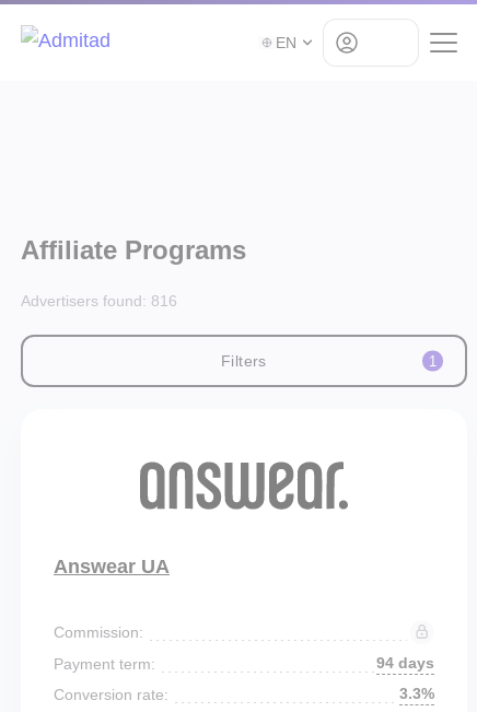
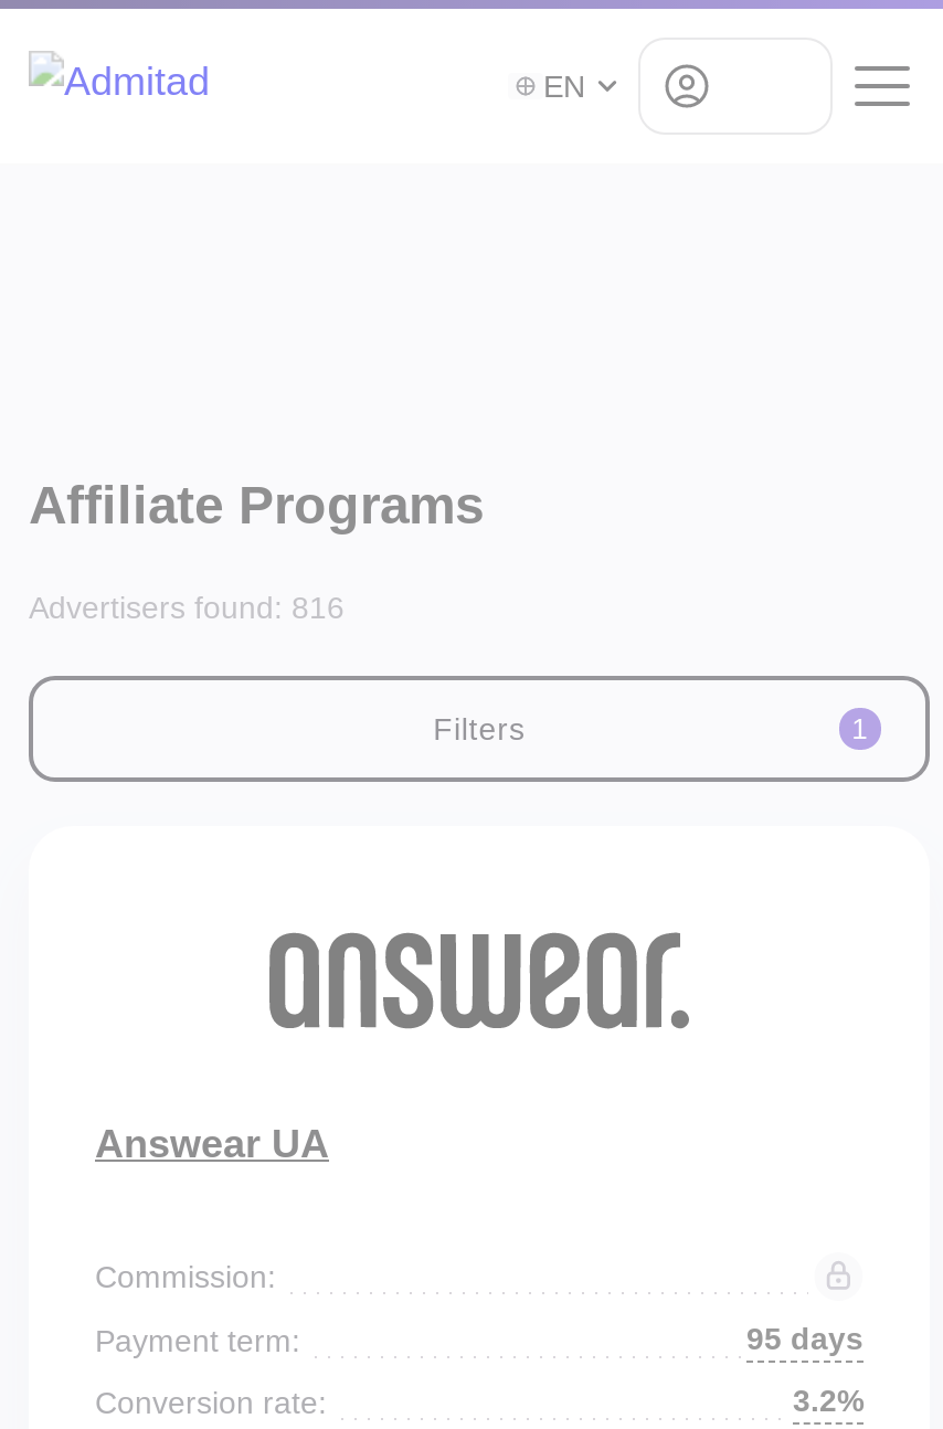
[376,654,434,672] 94 days -> [746,1321,863,1356] 95 days
[399,685,434,702] 3.3% -> [793,1383,863,1418] 3.2%

